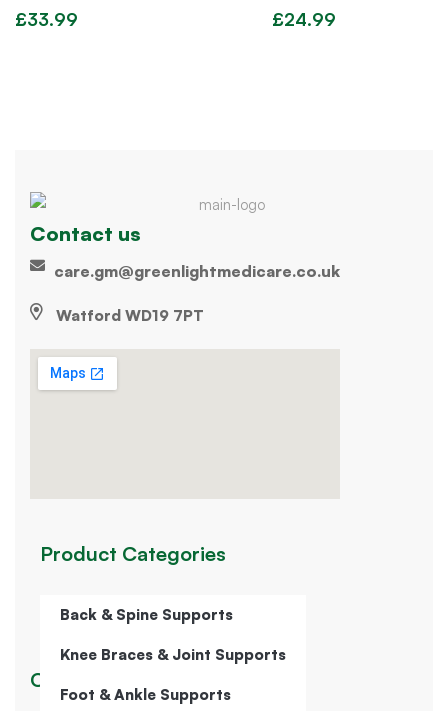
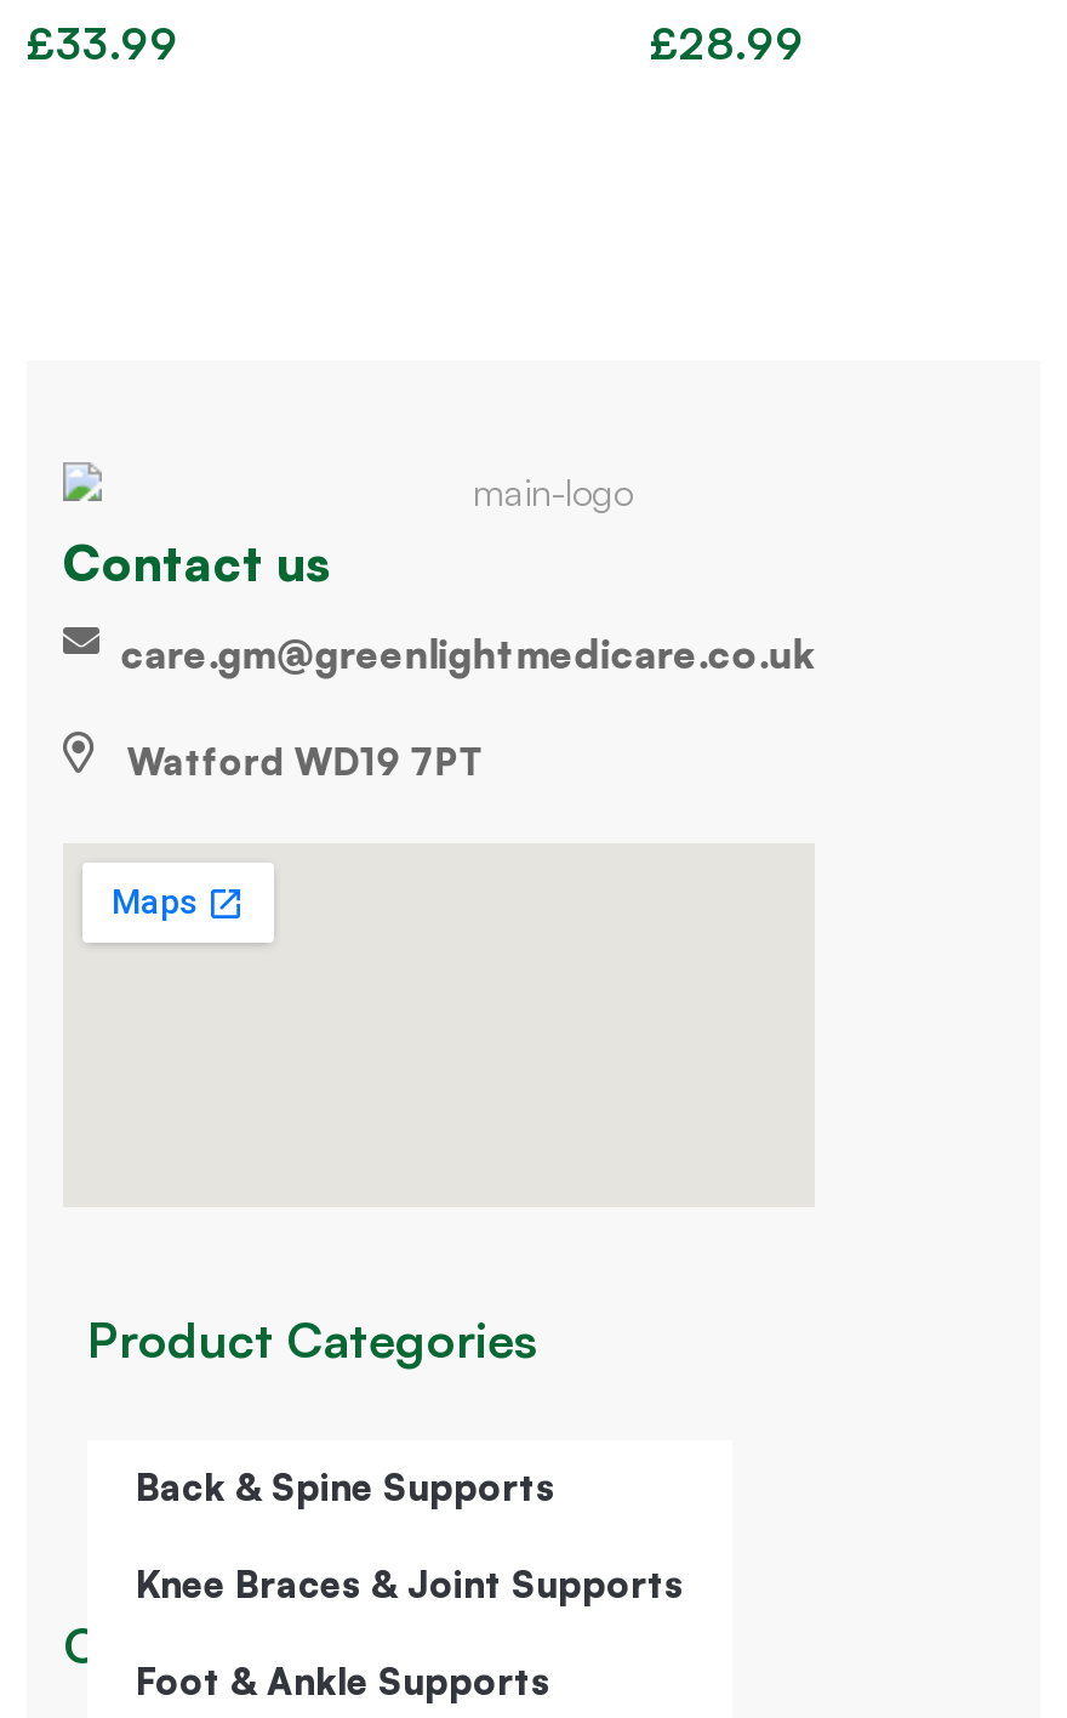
[272,8,336,30] £24.99 -> [650,16,805,69] £28.99

